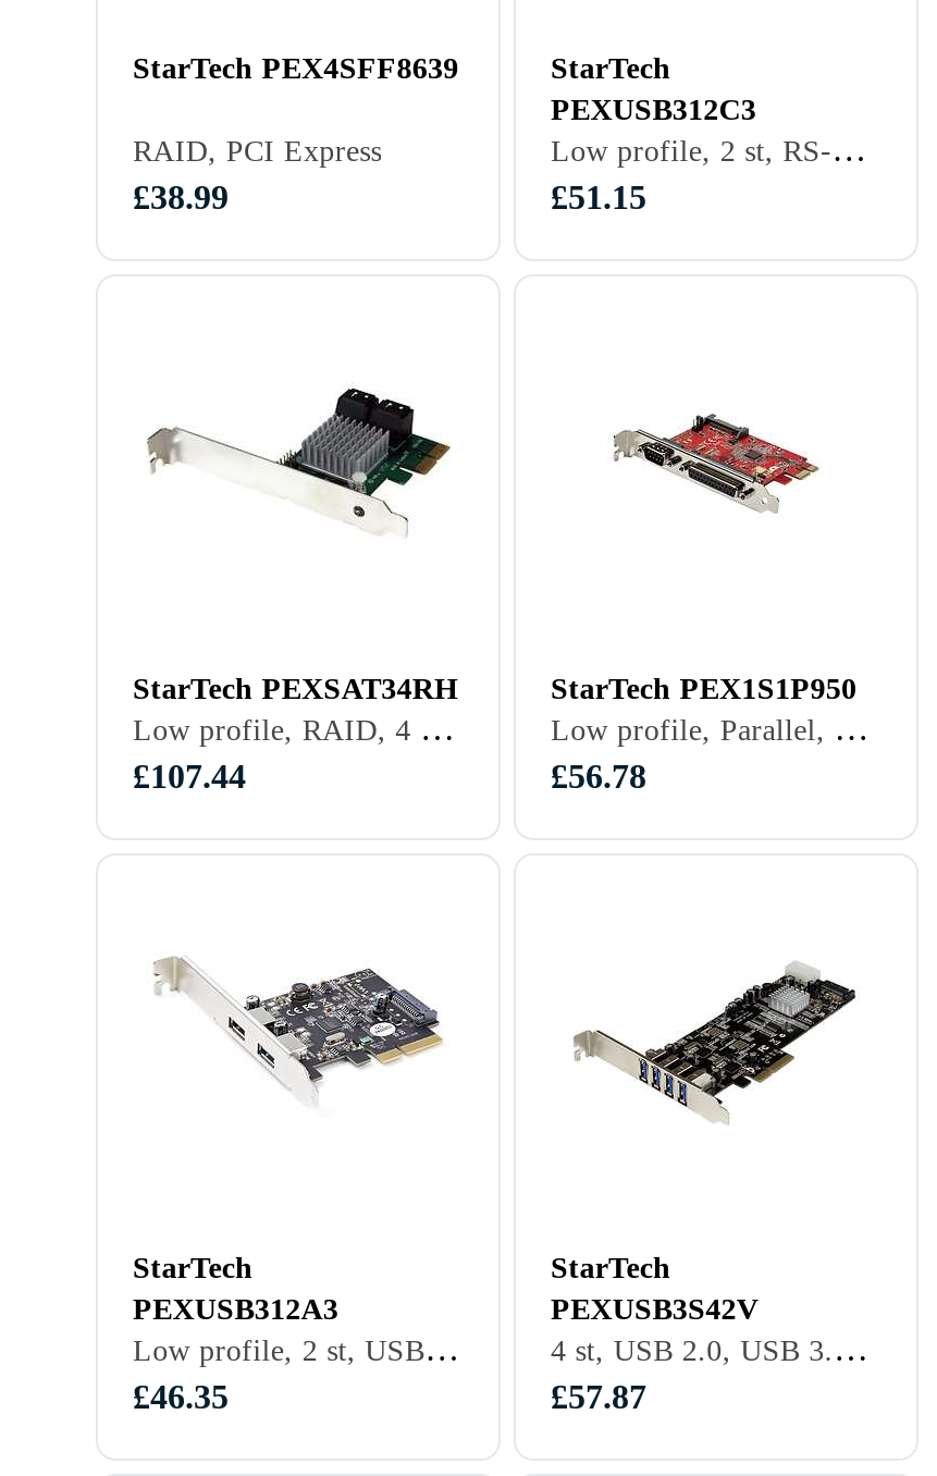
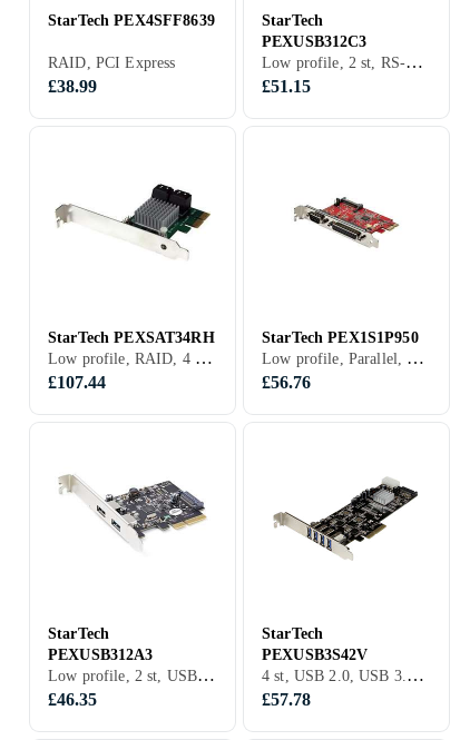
[551,758,646,795] £56.78 -> [262,373,311,392] £56.76
[551,1378,646,1415] £57.87 -> [262,690,311,709] £57.78

